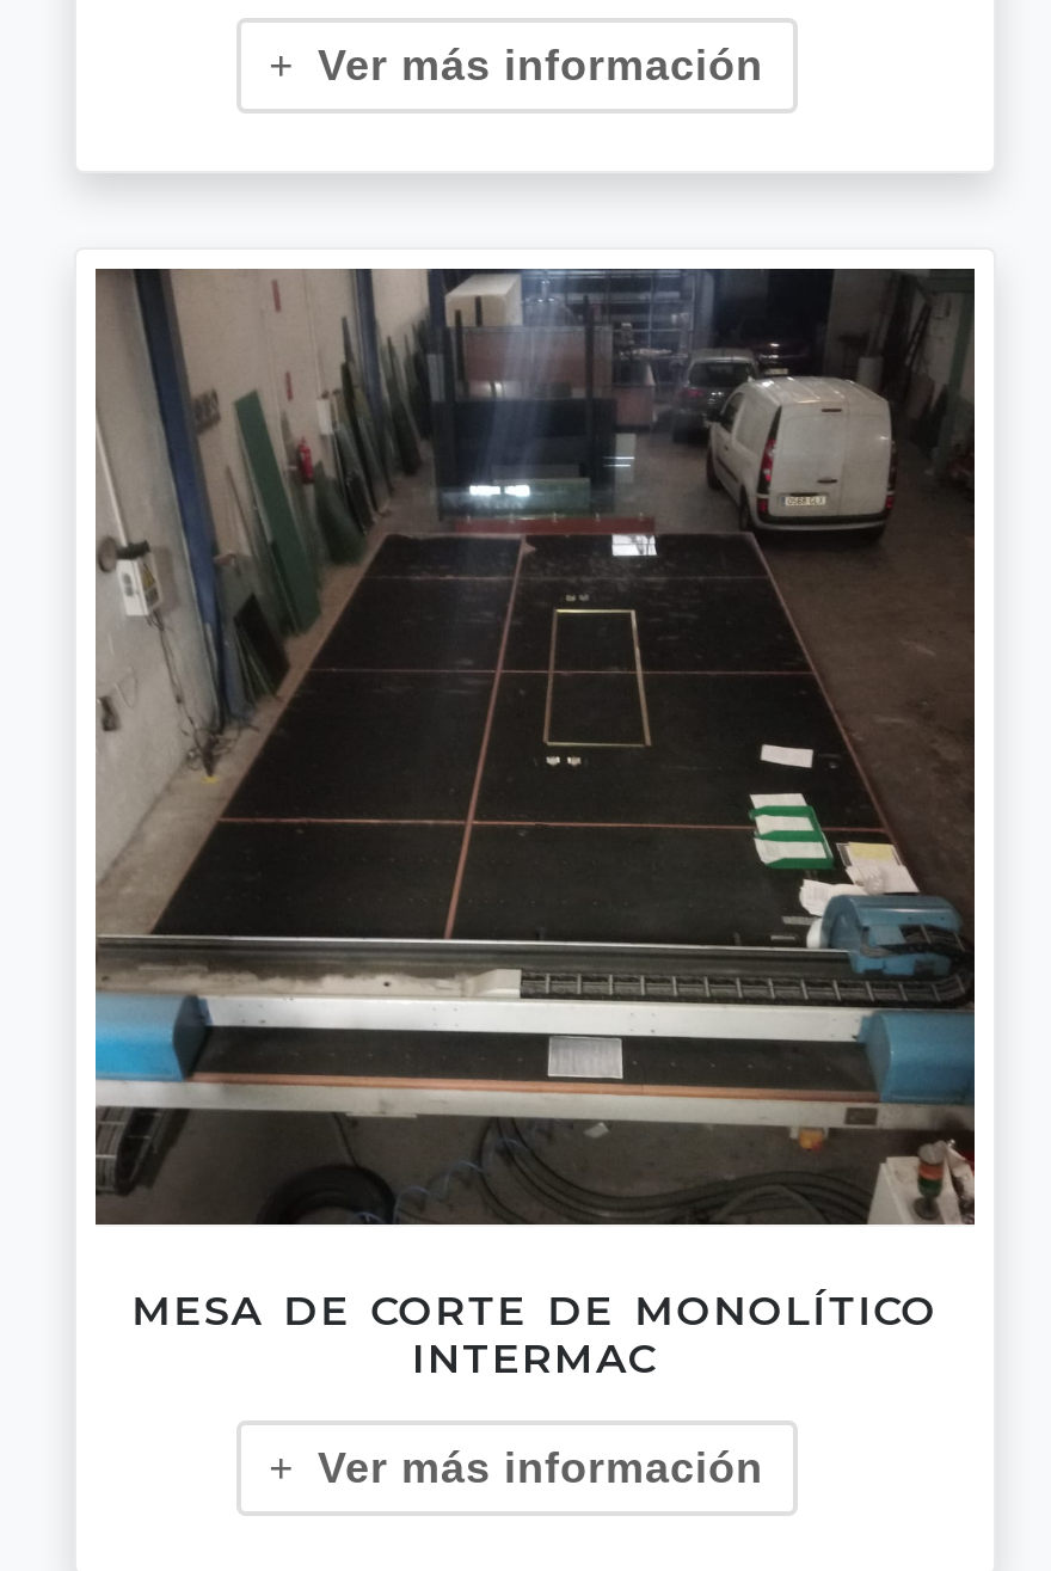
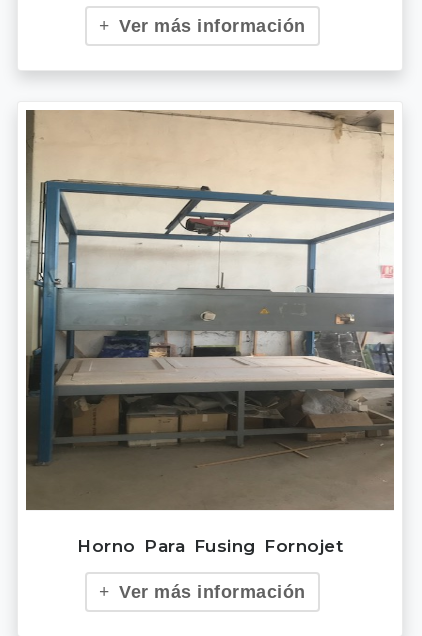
[93,266,977,1381] [image] | MESA DE CORTE DE MONOLÍTICO | INTERMAC -> [25,109,395,556] [image] | Horno Para Fusing Fornojet

